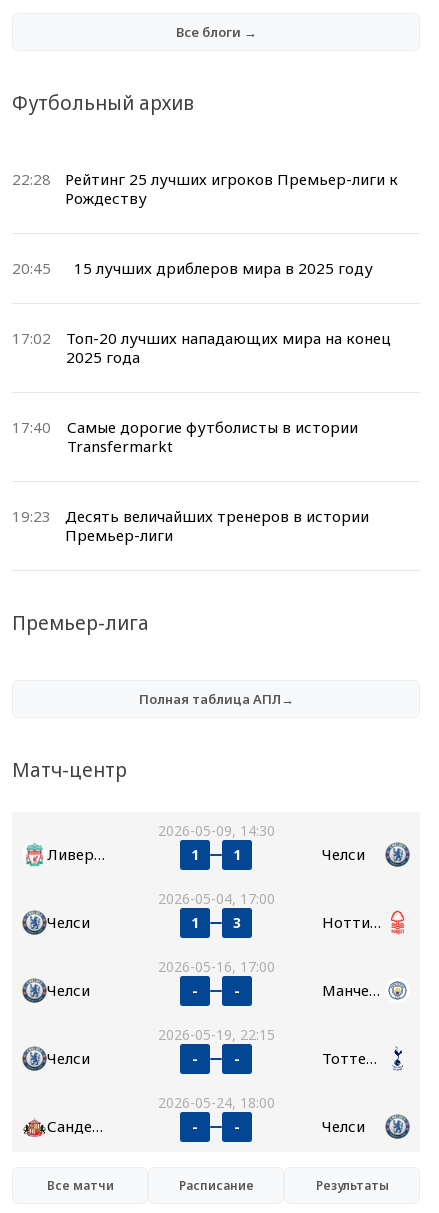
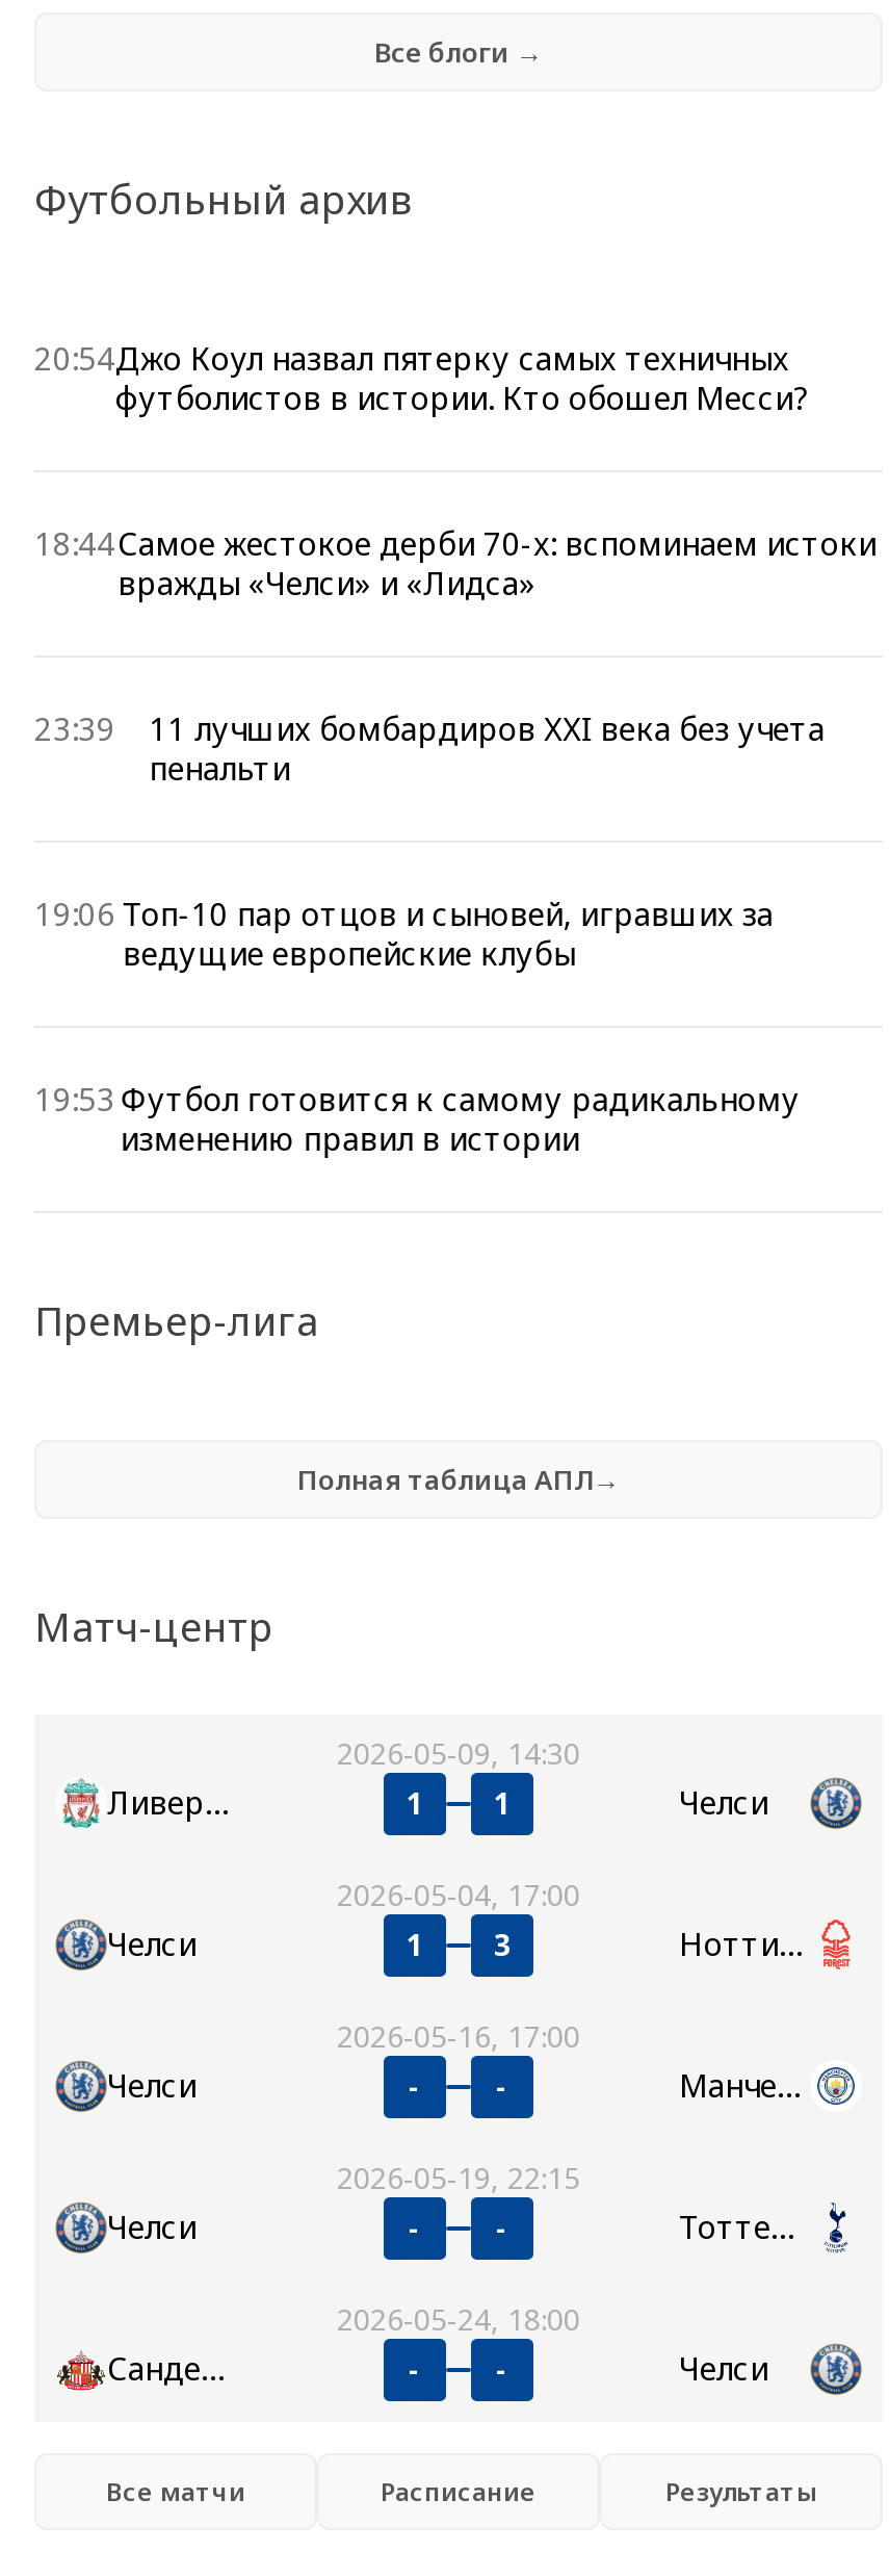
[12,169,398,208] 22:28 | Рейтинг 25 лучших игроков Премьер-лиги к | Рождеству -> [34,336,808,418] 20:54Джо Коул назвал пятерку самых техничных | футболистов в истории. Кто обошел Месси?
[12,258,373,278] 20:45 | 15 лучших дриблеров мира в 2025 году -> [34,522,877,603] 18:44 Самое жестокое дерби 70-х: вспоминаем истоки | вражды «Челси» и «Лидса»
[12,328,391,367] 17:02 | Топ-20 лучших нападающих мира на конец | 2025 года -> [34,707,825,788] 23:39 | 11 лучших бомбардиров XXI века без учета | пенальти
[12,417,358,456] 17:40 | Самые дорогие футболисты в истории | Transfermarkt -> [34,892,773,973] 19:06 Топ-10 пар отцов и сыновей, игравших за | ведущие европейские клубы
[12,506,369,545] 19:23 | Десять величайших тренеров в истории | Премьер-лиги -> [34,1077,800,1158] 19:53 Футбол готовится к самому радикальному | изменению правил в истории

